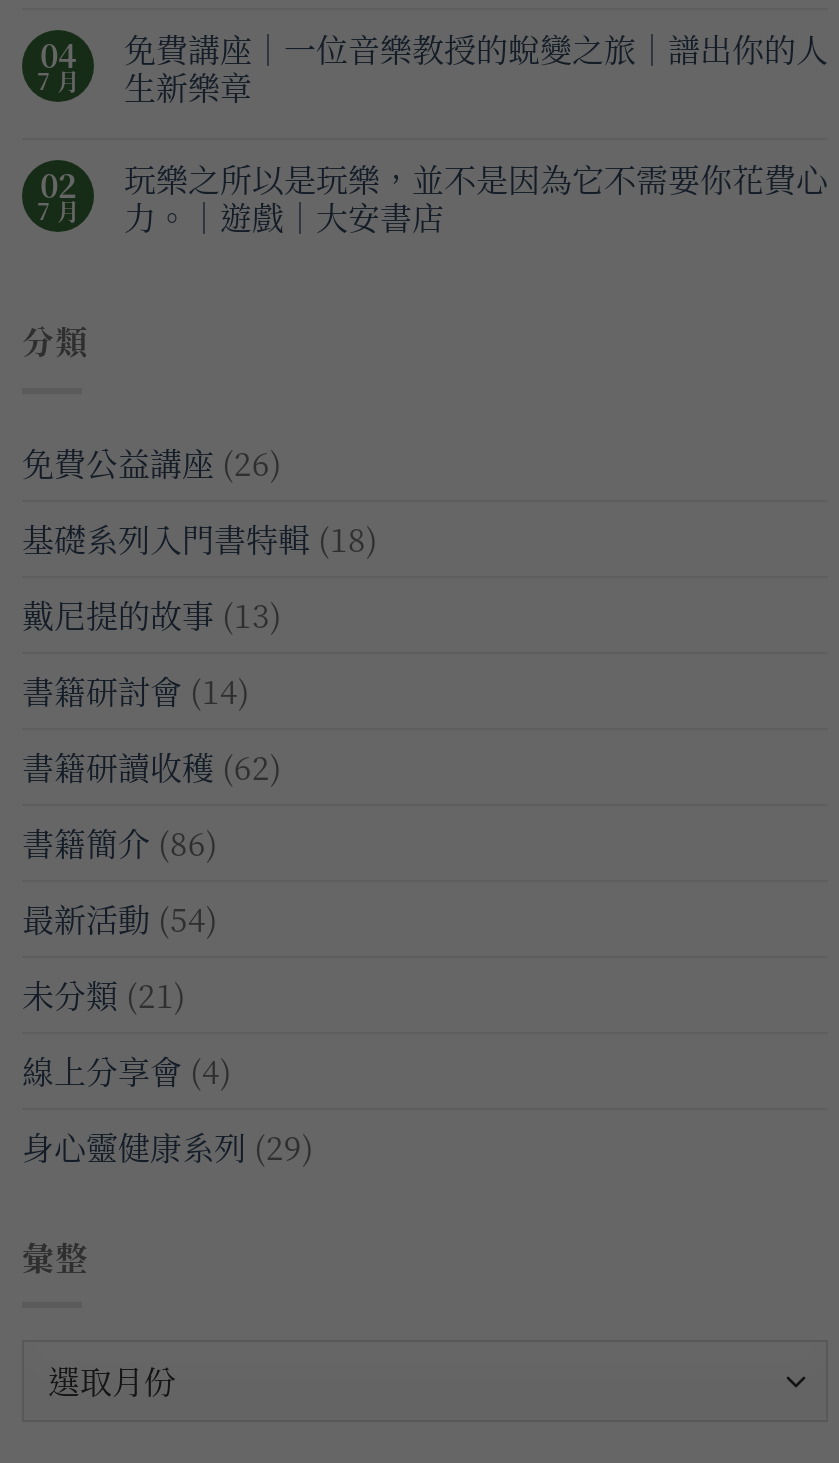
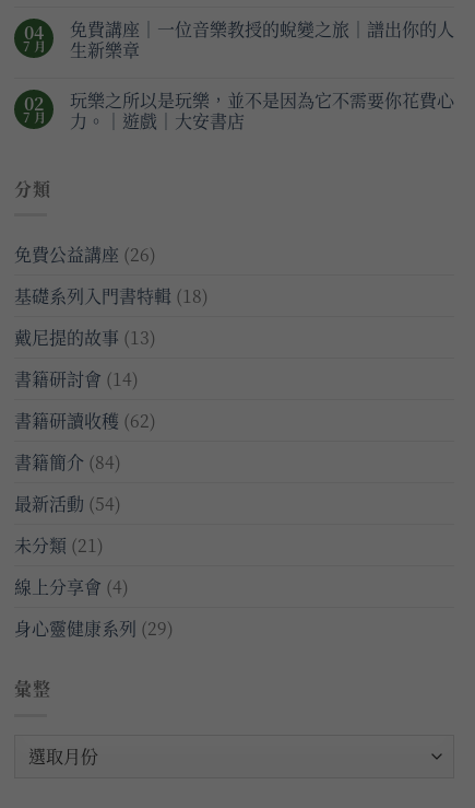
[22,820,218,866] 書籍簡介(86) -> [14,450,121,475] 書籍簡介(84)

